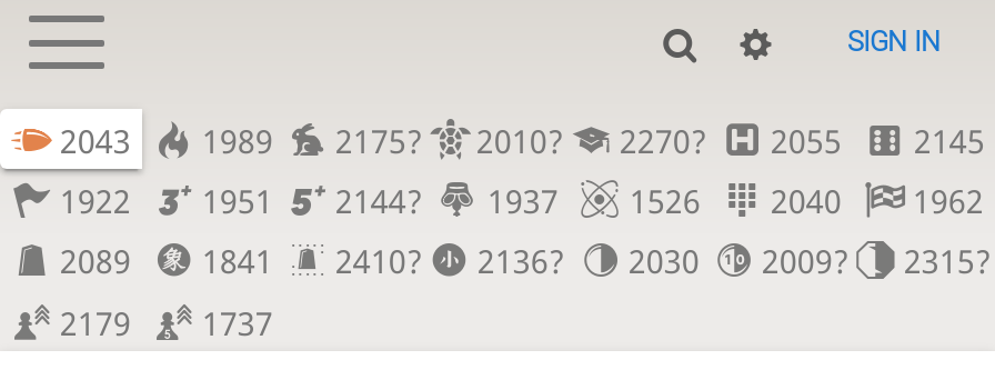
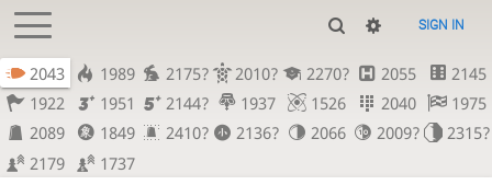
[60,178,983,222] 1922 1951 2144? 1937 1526 2040 1962 -> [29,92,486,114] 1922 1951 2144? 1937 1526 2040 1975
[202,239,273,283] 1841 -> [100,122,135,144] 1849
[628,239,699,283] 2030 -> [311,122,346,144] 2066

